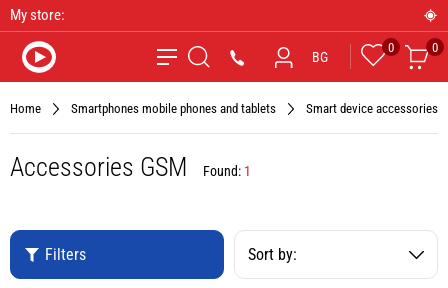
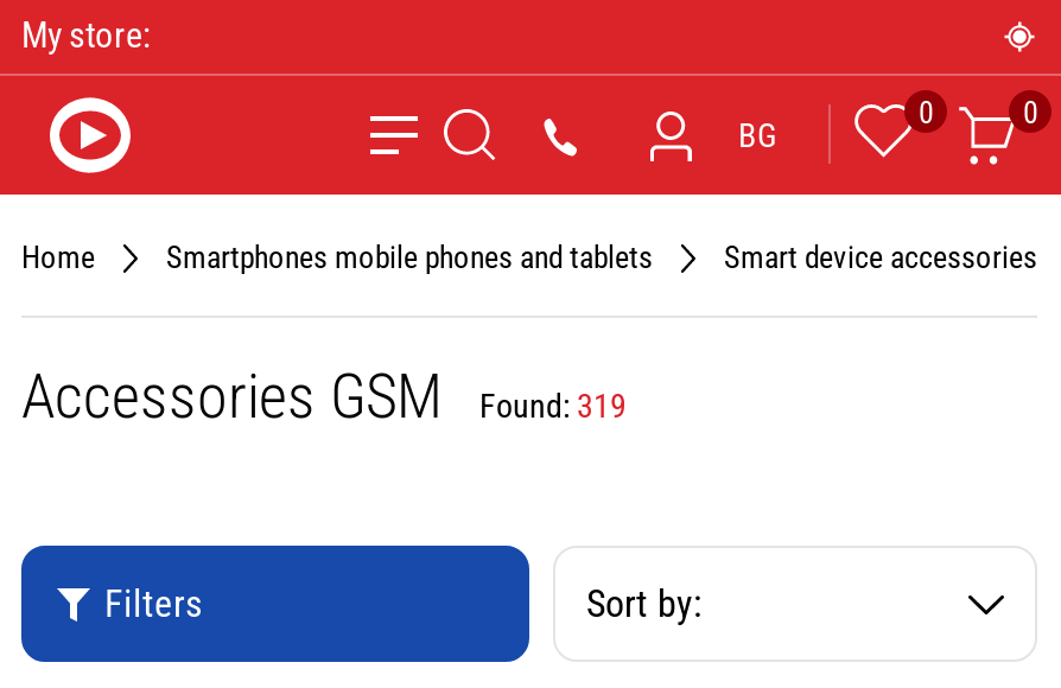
[10,152,251,182] Accessories GSM Found: 1 -> [21,361,627,432] Accessories GSM Found: 319

